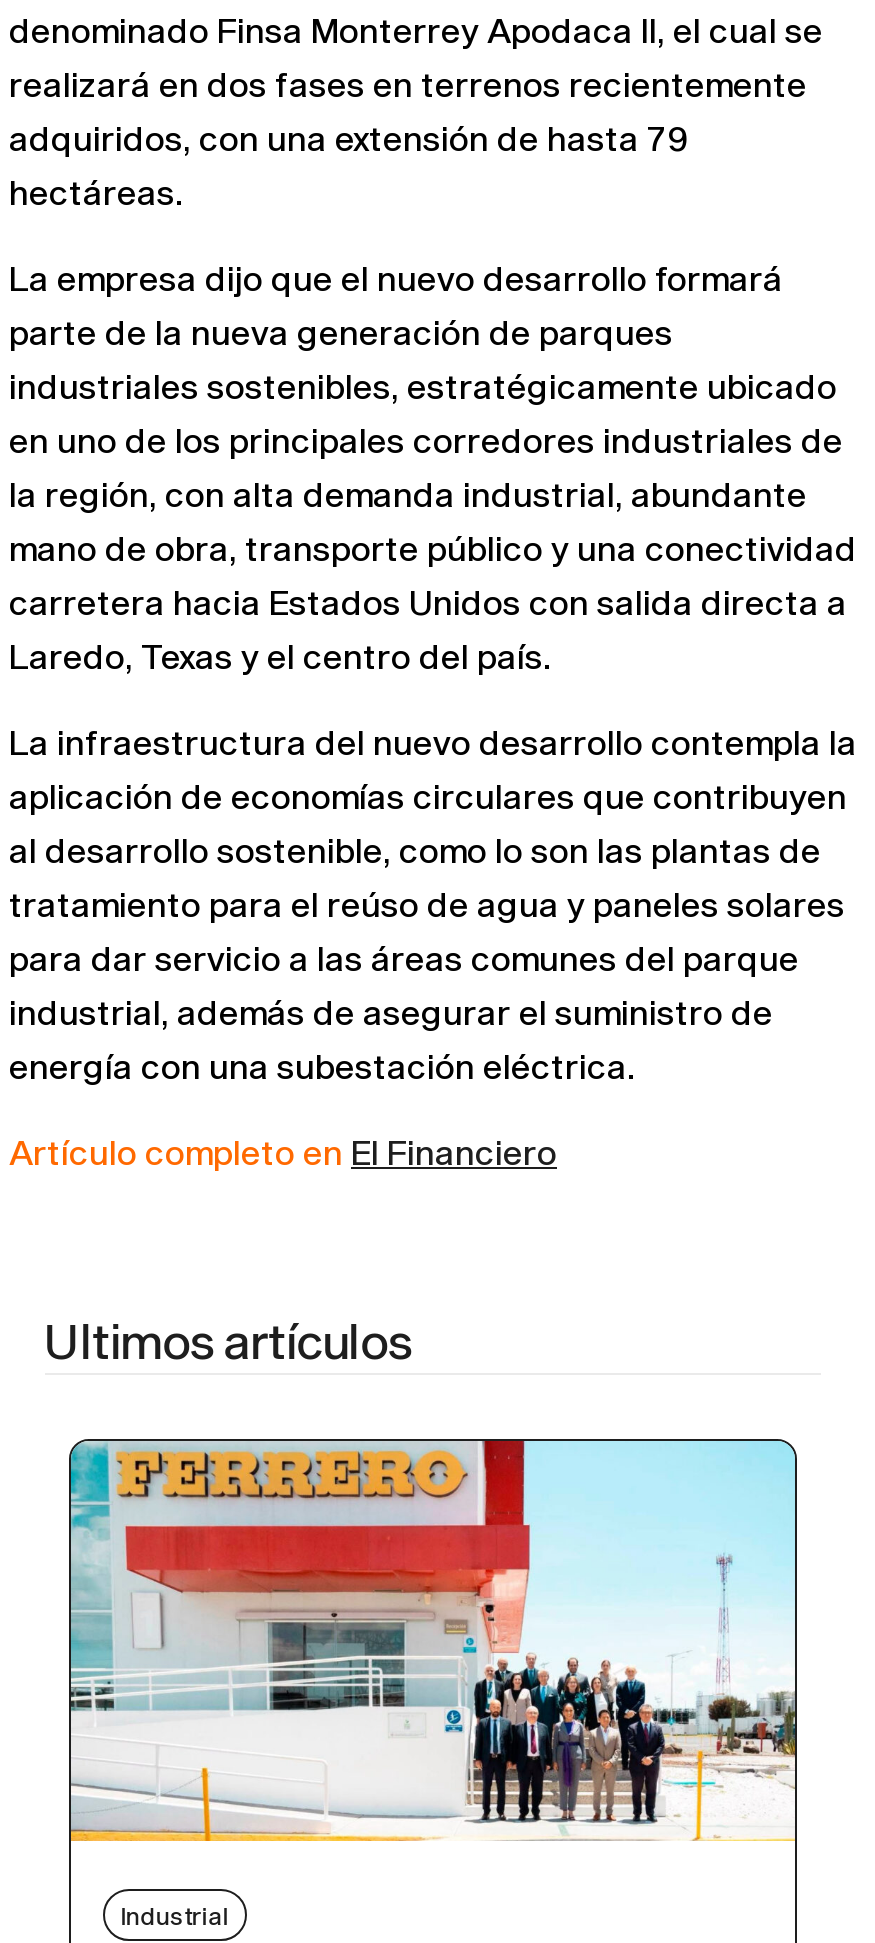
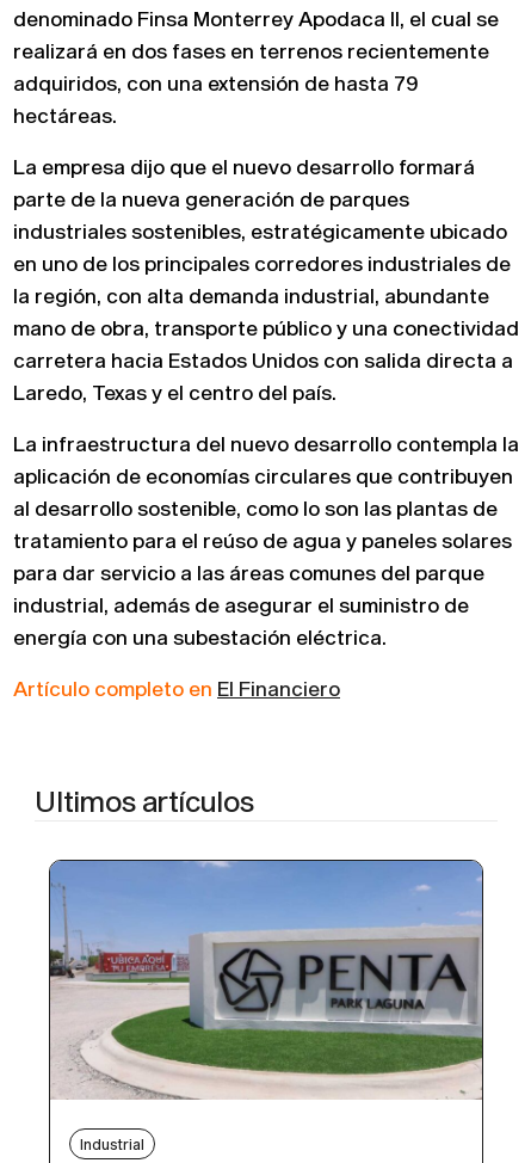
[69,1439,797,1843] [image] -> [49,860,483,1101] [image]

